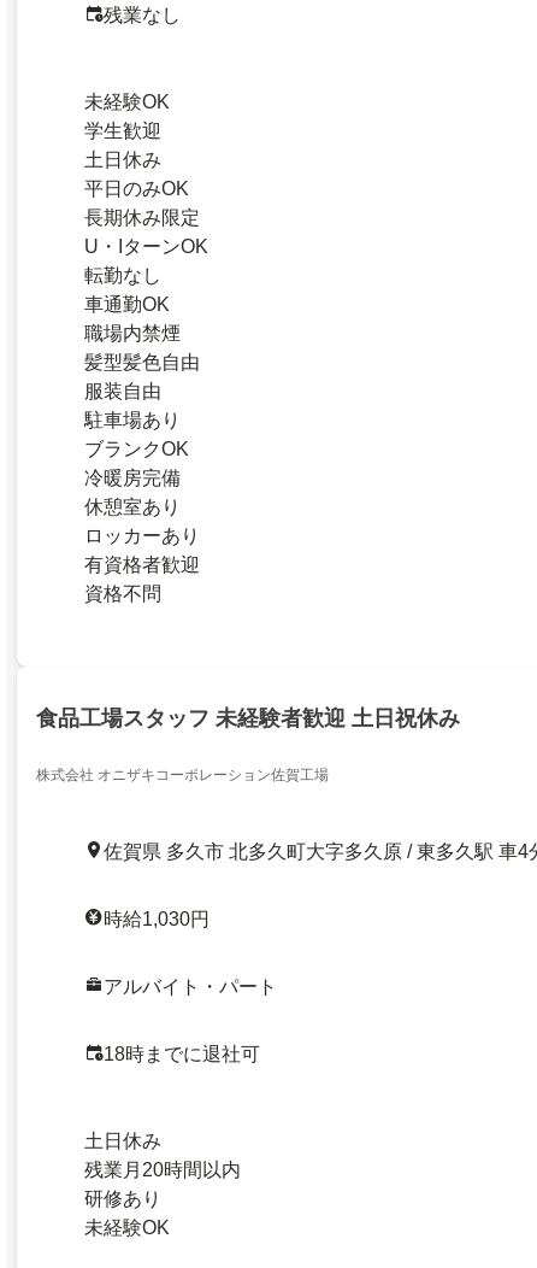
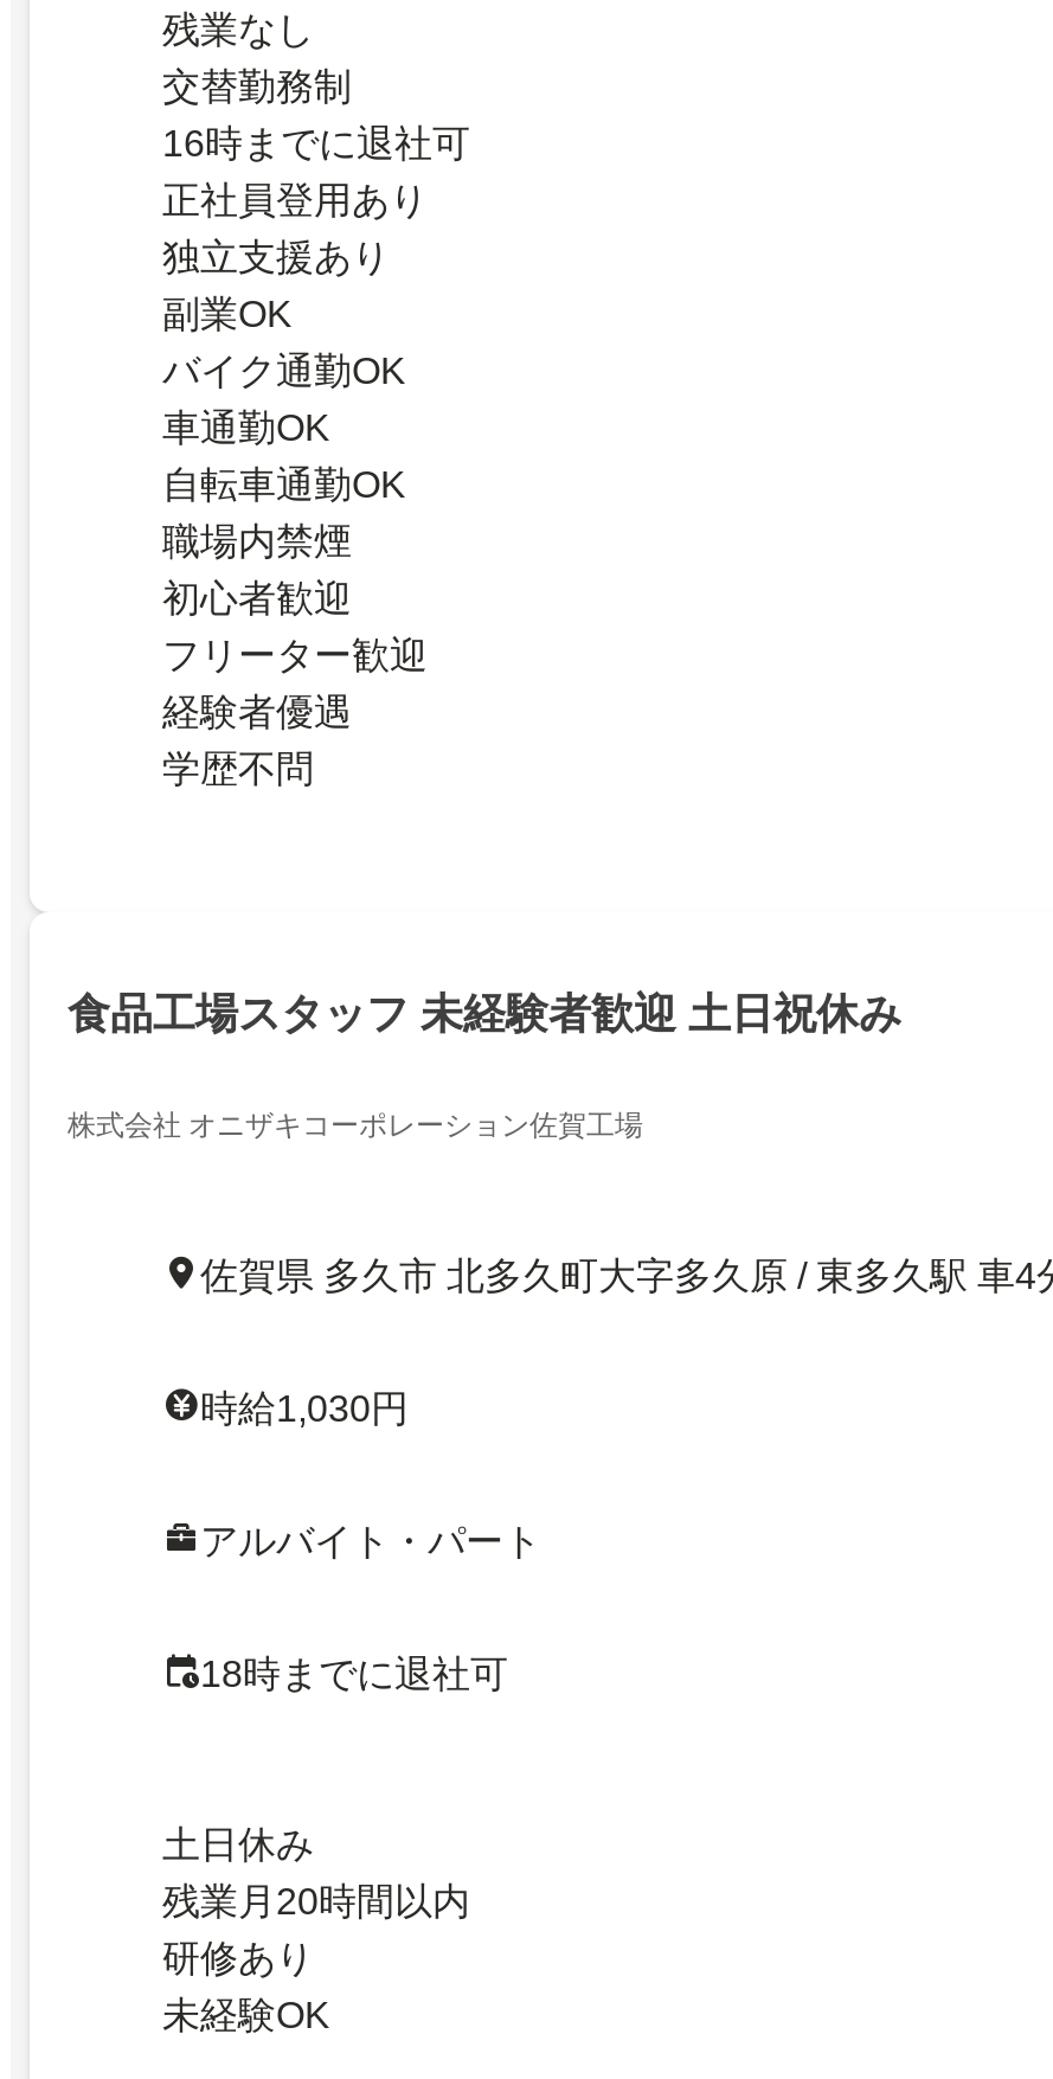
[84,92,208,286] 未経験OK | 学生歓迎 | 土日休み | 平日のみOK | 長期休み限定 | U・IターンOK | 転勤なし -> [162,67,470,392] 交替勤務制 | 16時までに退社可 | 正社員登用あり | 独立支援あり | 副業OK | バイク通勤OK
none -> [162,465,406,506] 自転車通勤OK
[84,352,200,604] 髪型髪色自由 | 服装自由 | 駐車場あり | ブランクOK | 冷暖房完備 | 休憩室あり | ロッカーあり | 有資格者歓迎 | 資格不問 -> [162,579,428,790] 初心者歓迎 | フリーター歓迎 | 経験者優遇 | 学歴不問

